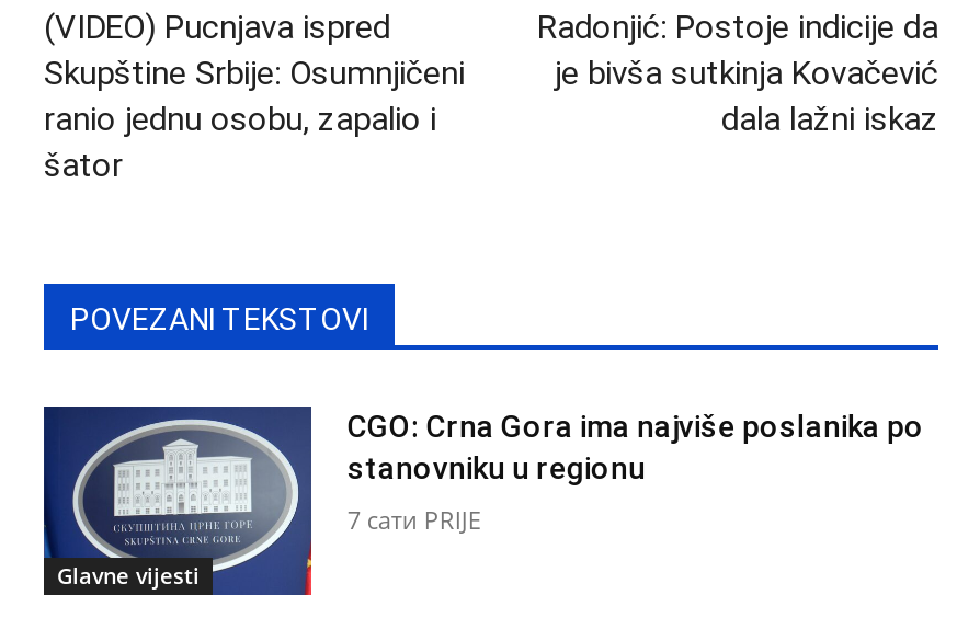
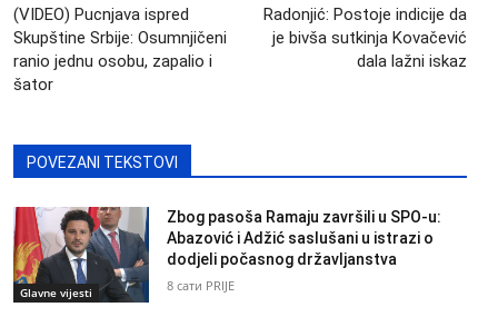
[42,403,924,596] [image] | CGO: Crna Gora ima najviše poslanika po | stanovniku u regionu -> [12,206,442,304] [image] | Zbog pasoša Ramaju završili u SPO-u: | Abazović i Adžić saslušani u istrazi o | dodjeli počasnog državljanstva
[347,504,481,537] 7 сати PRIJE -> [167,277,235,294] 8 сати PRIJE

